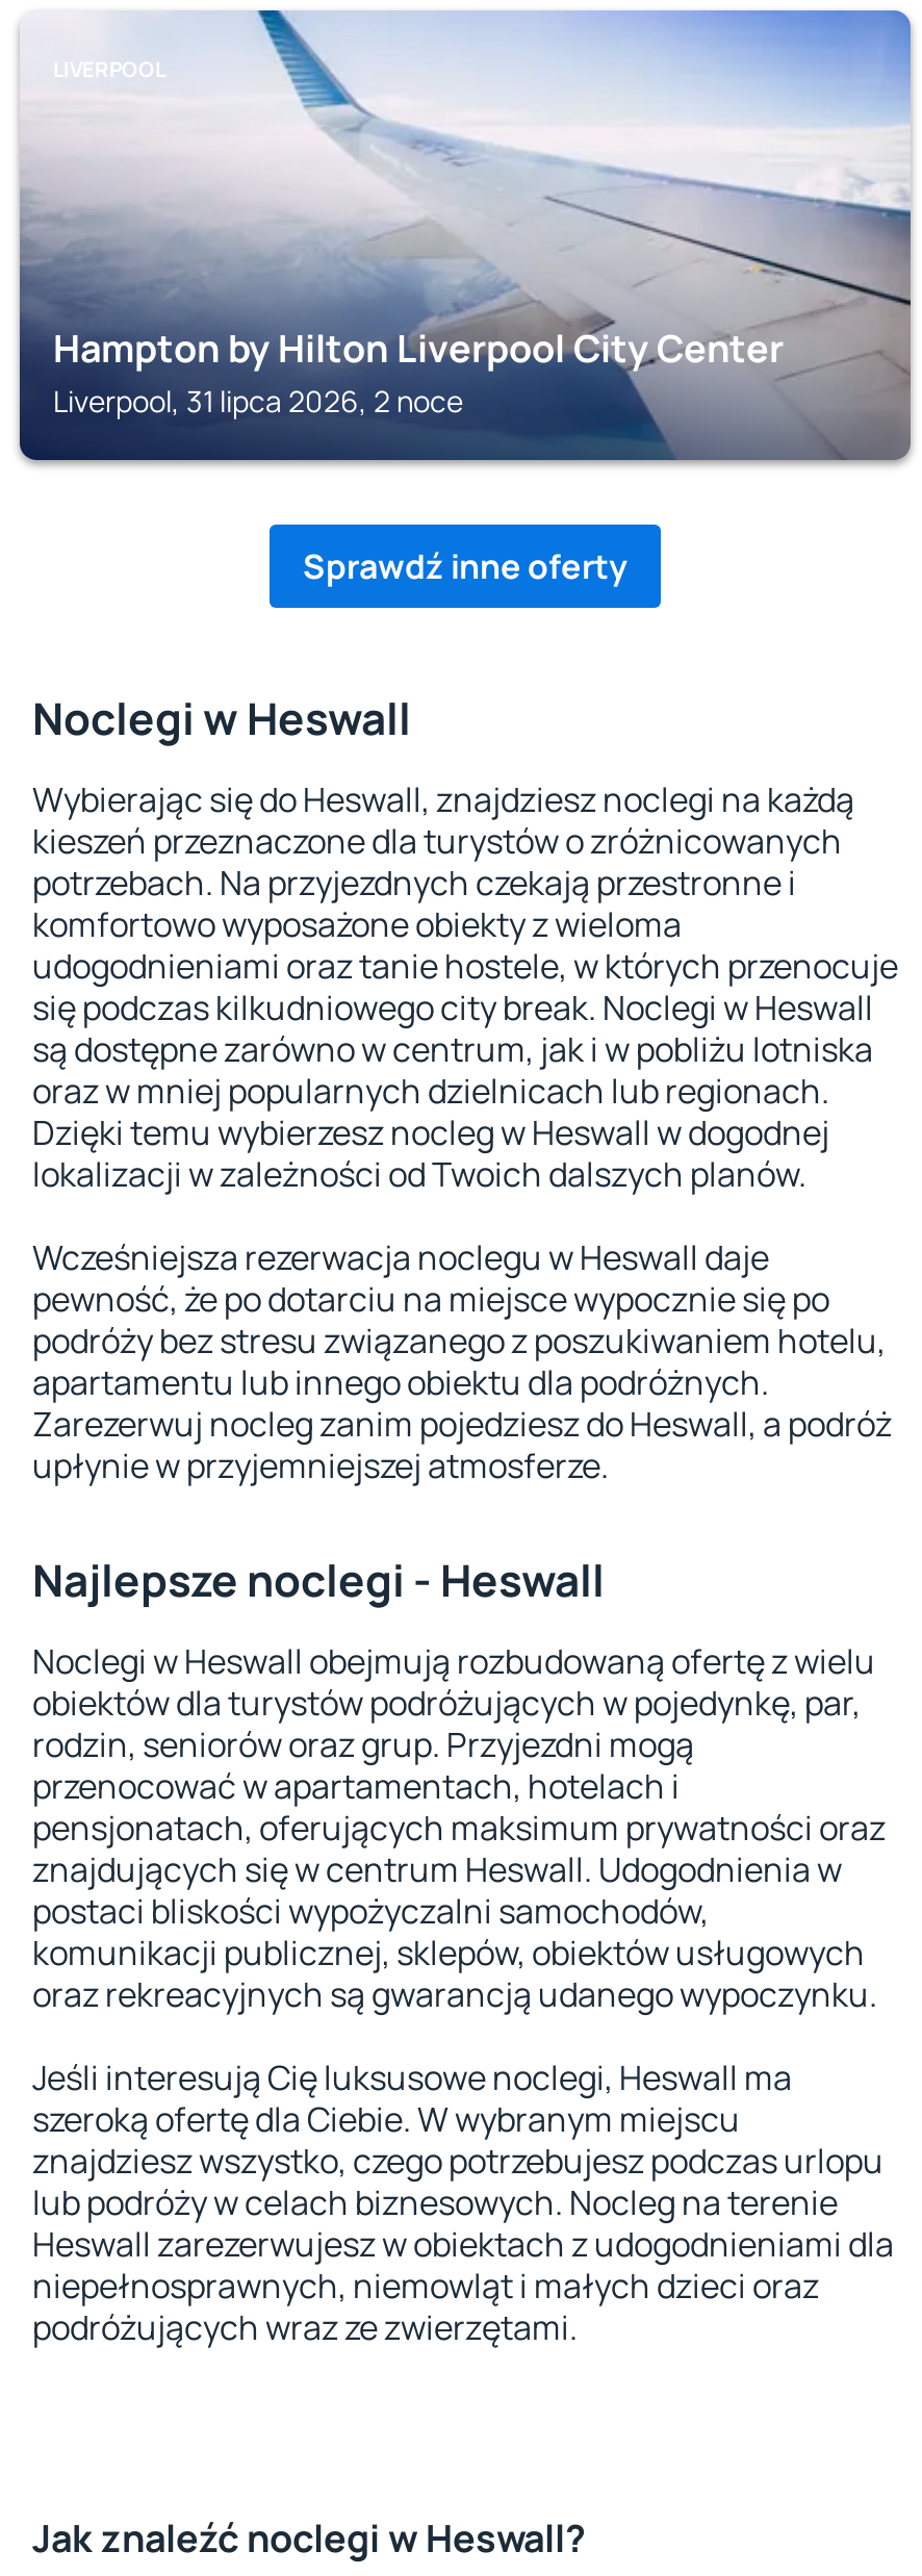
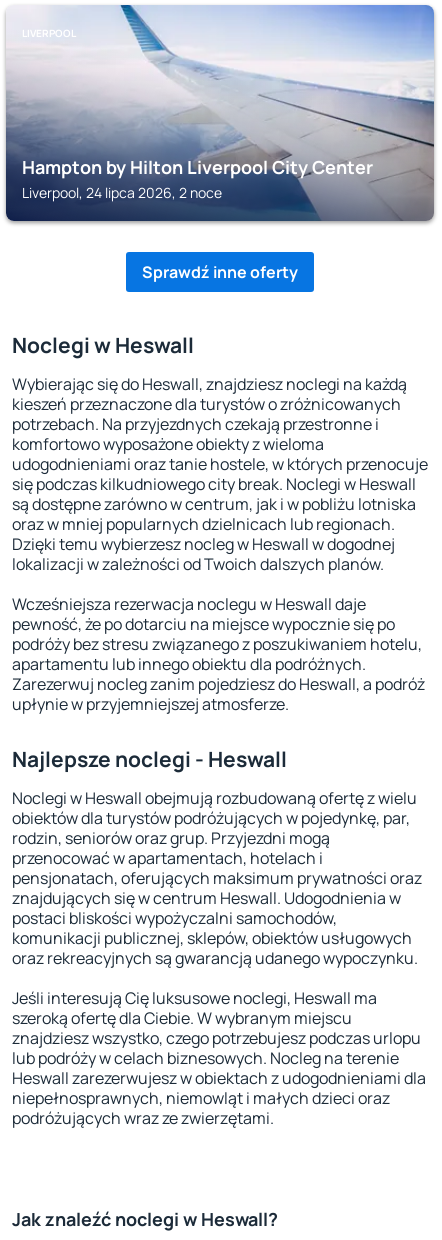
[53,381,463,420] Liverpool, 31 lipca 2026, 2 noce -> [22,183,222,202] Liverpool, 24 lipca 2026, 2 noce

